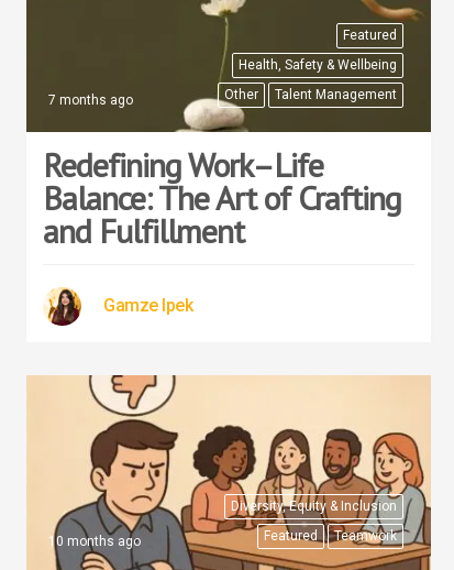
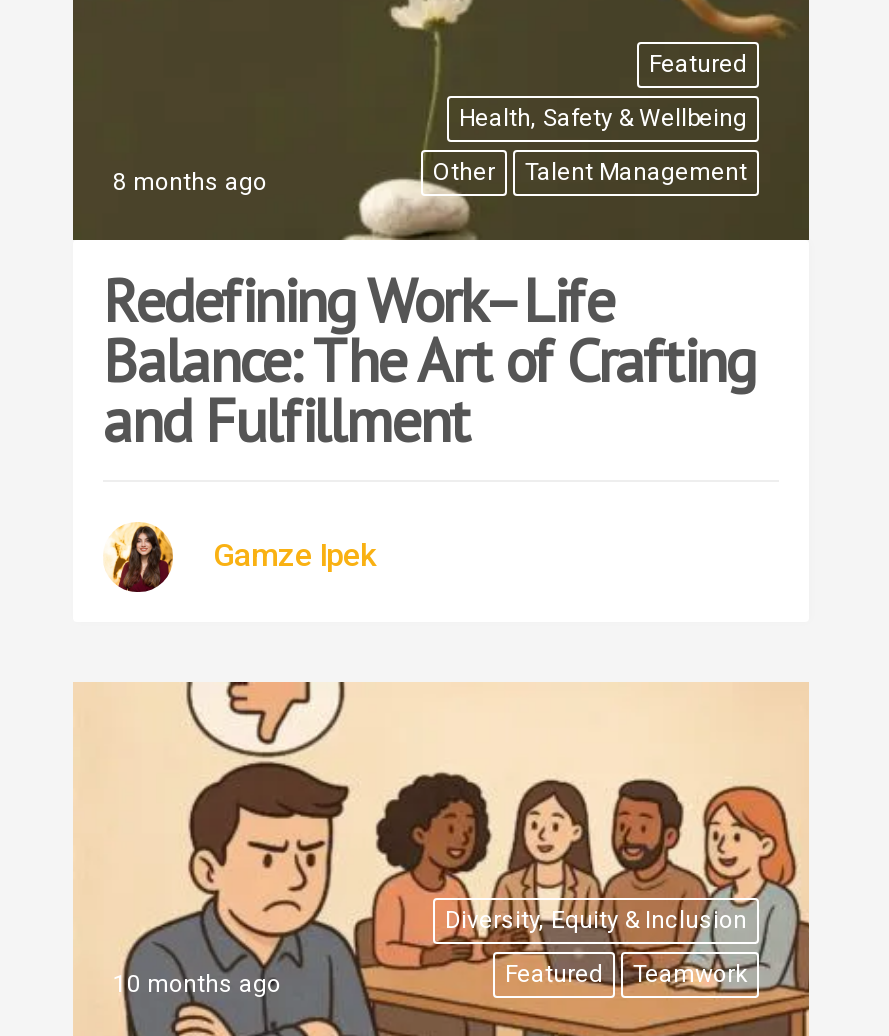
[48,92,133,108] 7 months ago -> [113,168,267,196] 8 months ago

